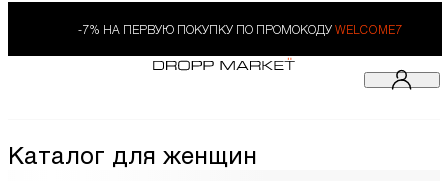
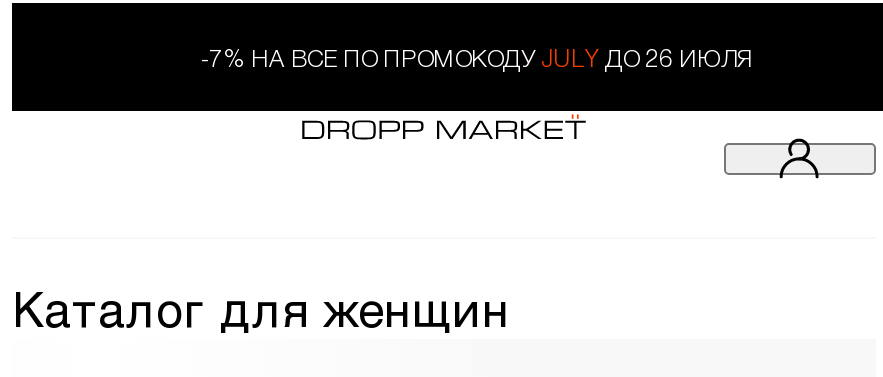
[78,22,402,36] -7% НА ПЕРВУЮ ПОКУПКУ ПО ПРОМОКОДУ WELCOME7 -> [201,43,751,71] -7% НА ВСЕ ПО ПРОМОКОДУ JULY ДО 26 ИЮЛЯ

